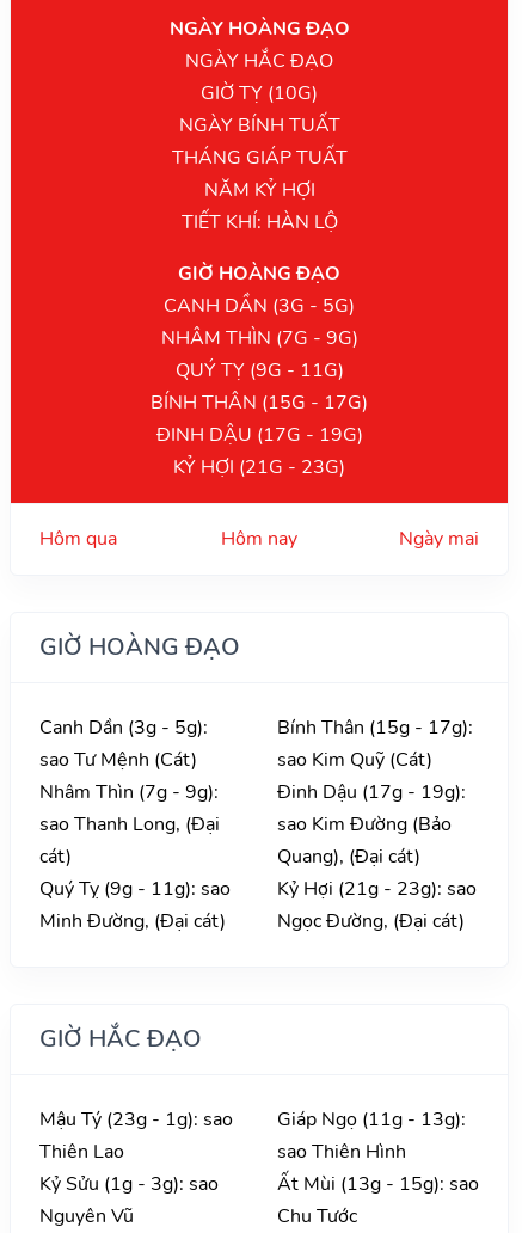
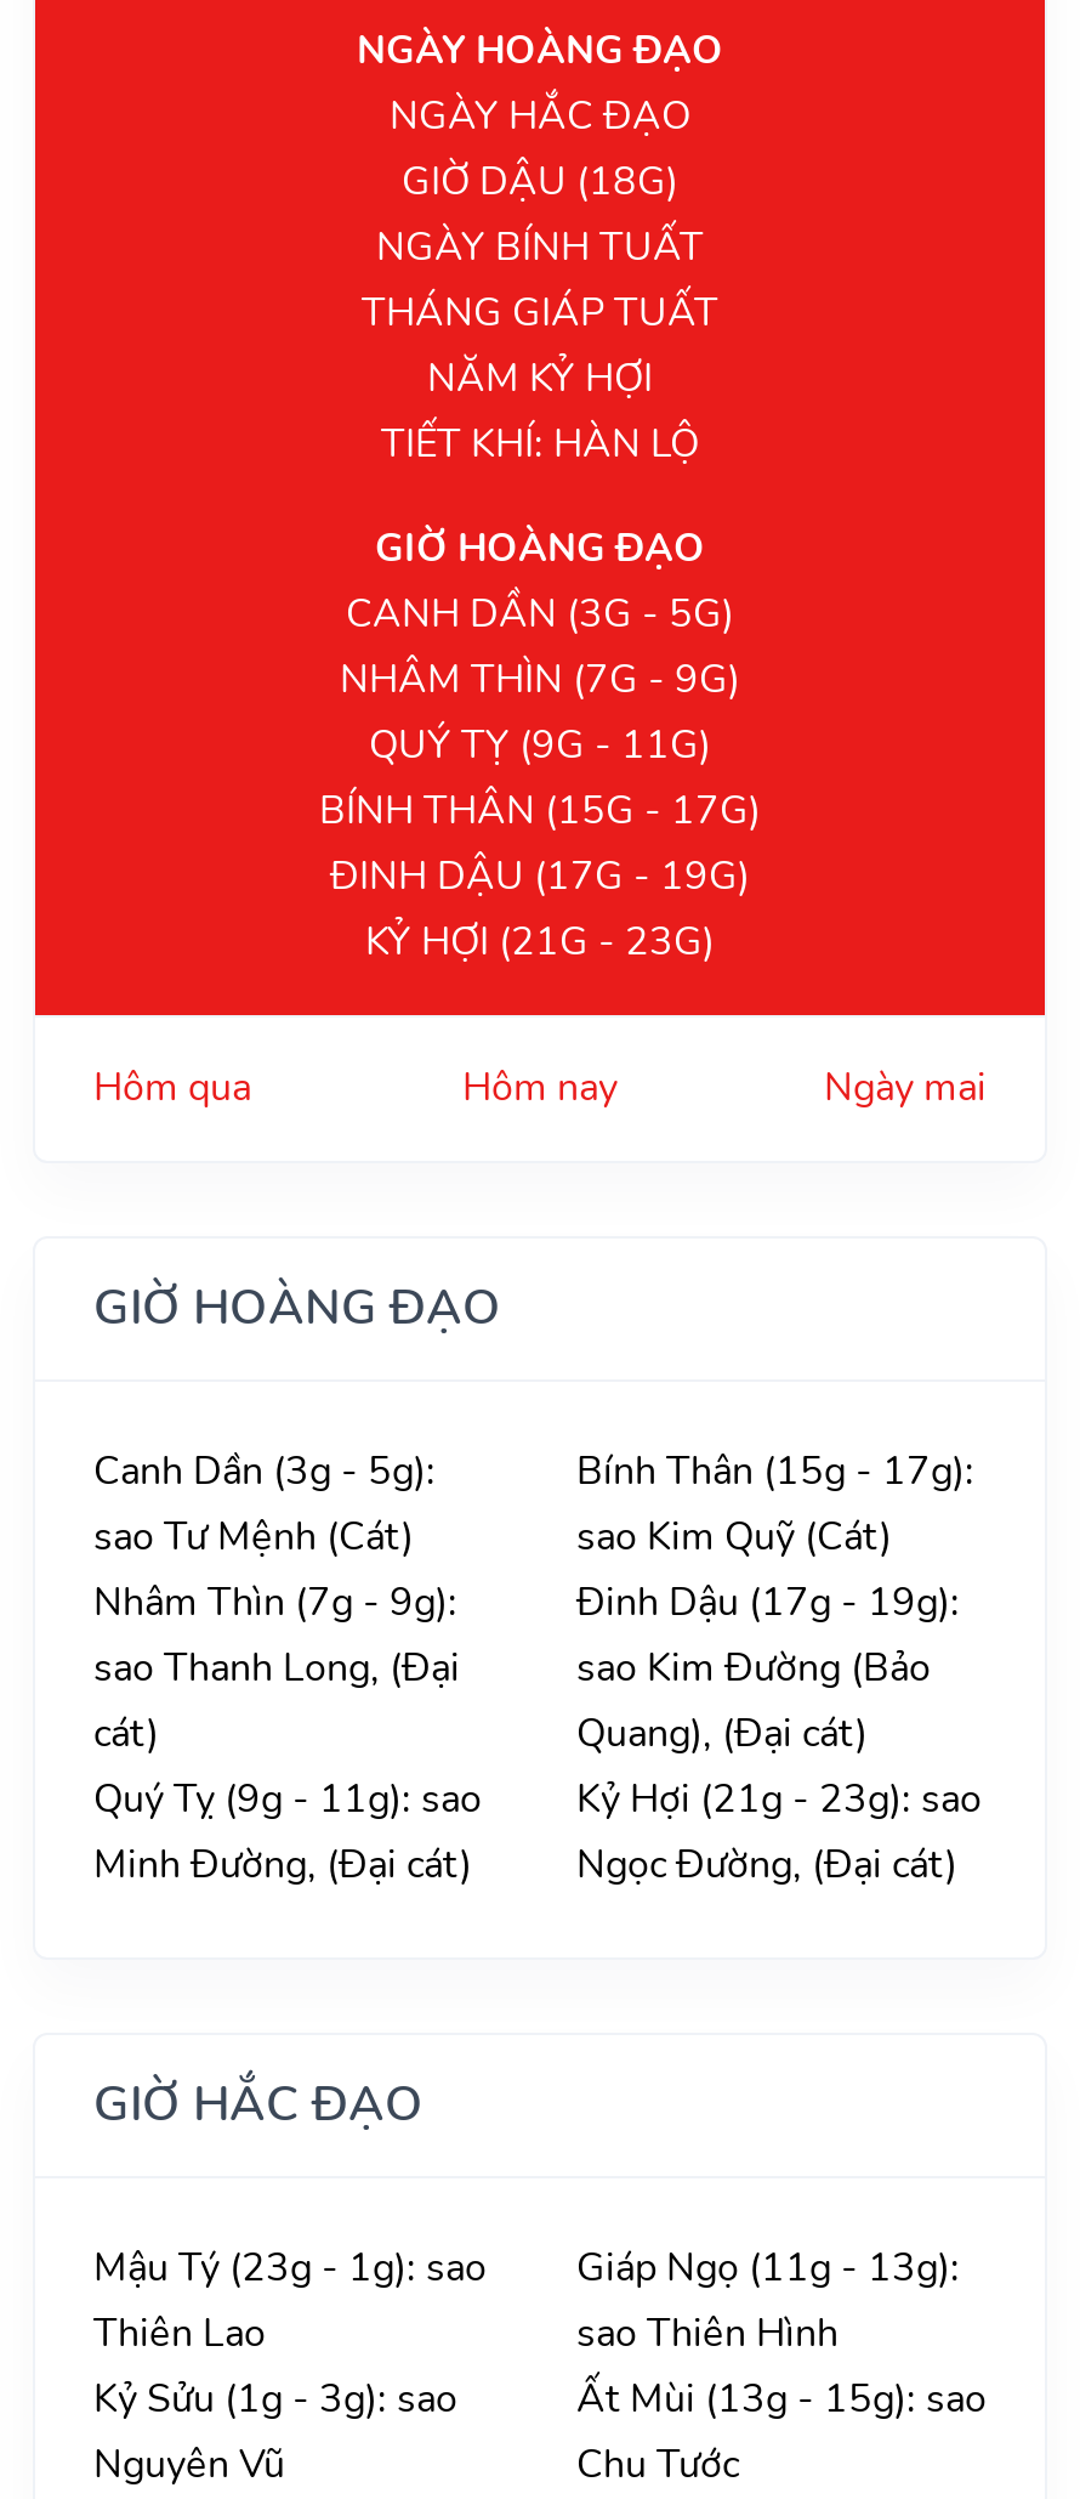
[201,80,318,107] GIỜ TỴ (10G) -> [402,156,678,209] GIỜ DẬU (18G)

